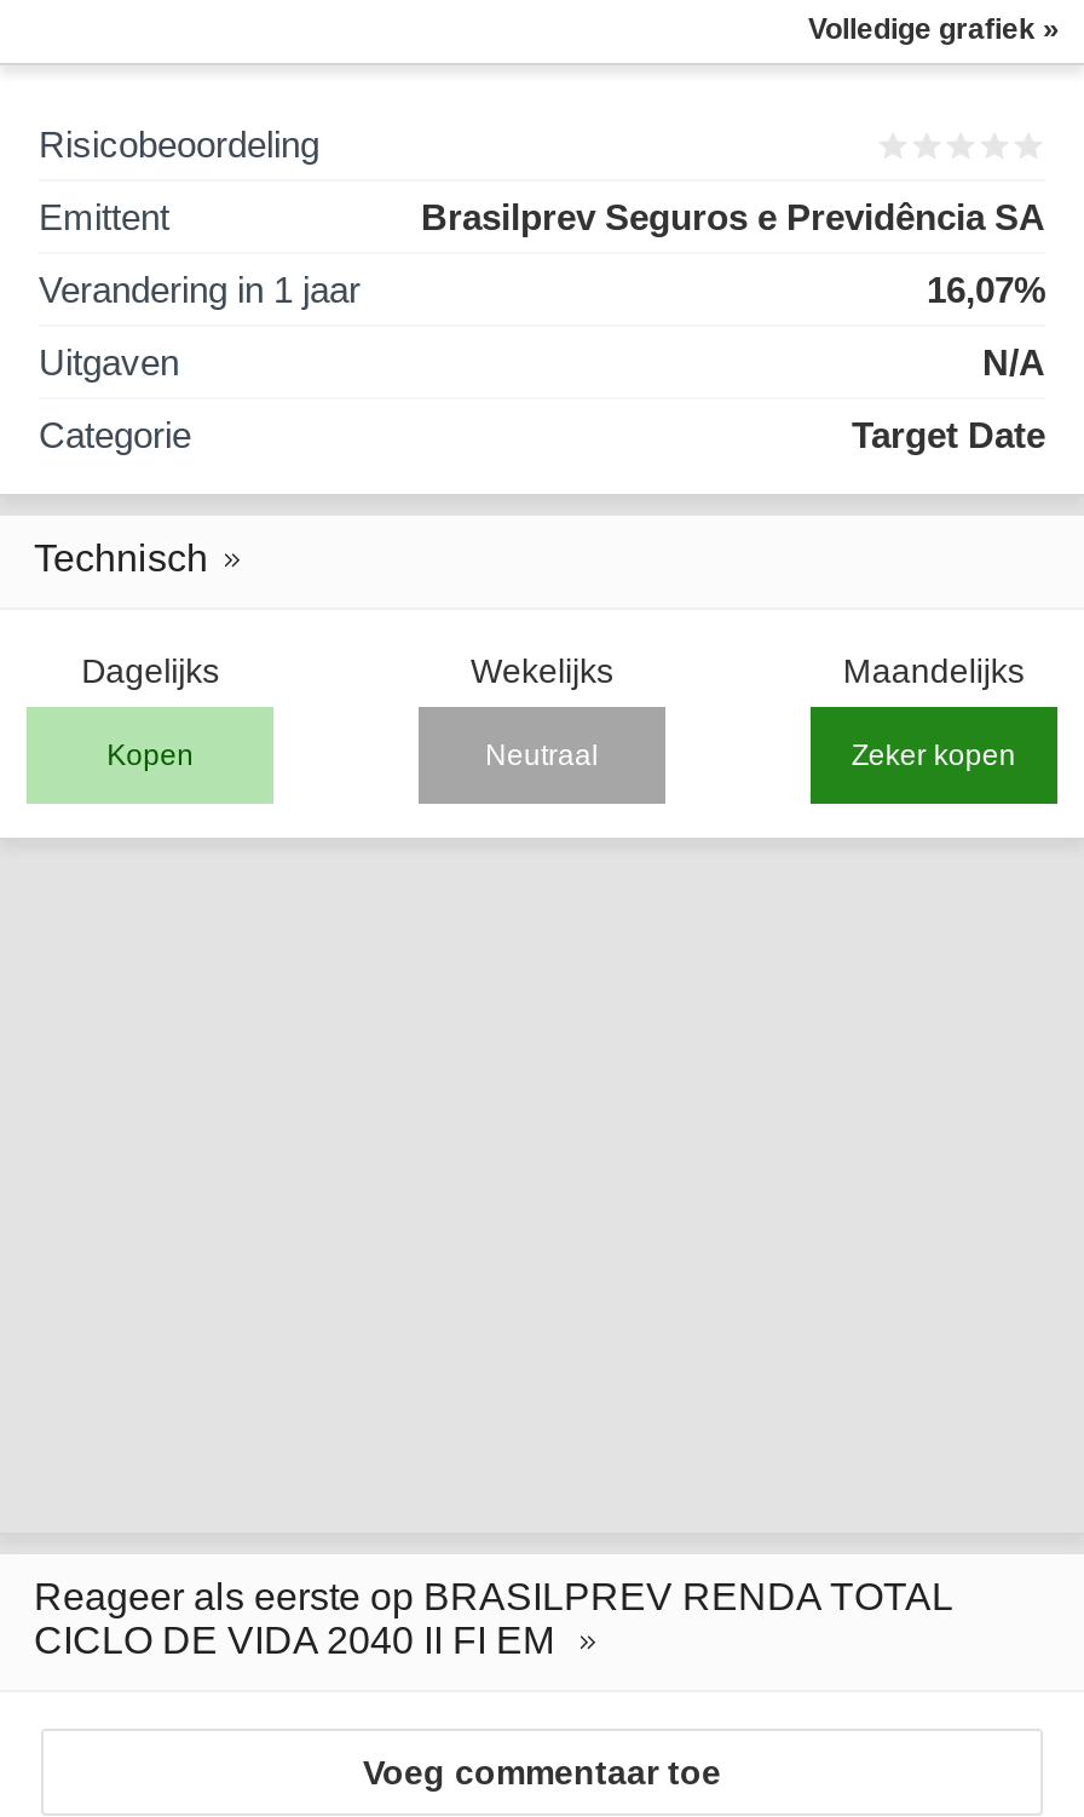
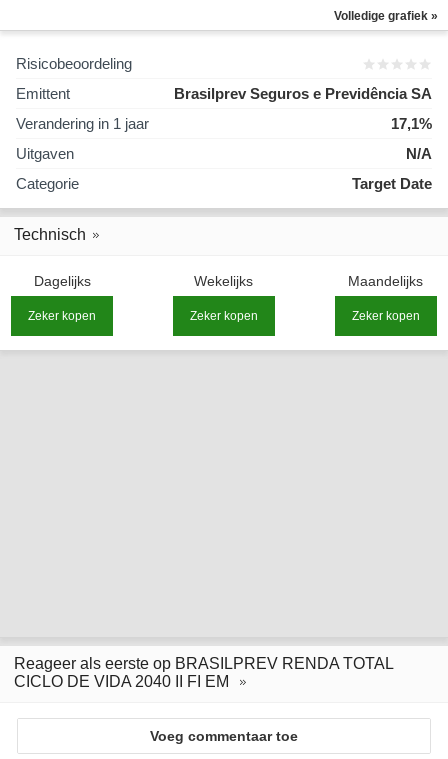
[927,269,1045,310] 16,07% -> [391,115,432,132] 17,1%
[107,739,599,773] Kopen | Neutraal -> [28,309,258,323] Zeker kopen | Zeker kopen

